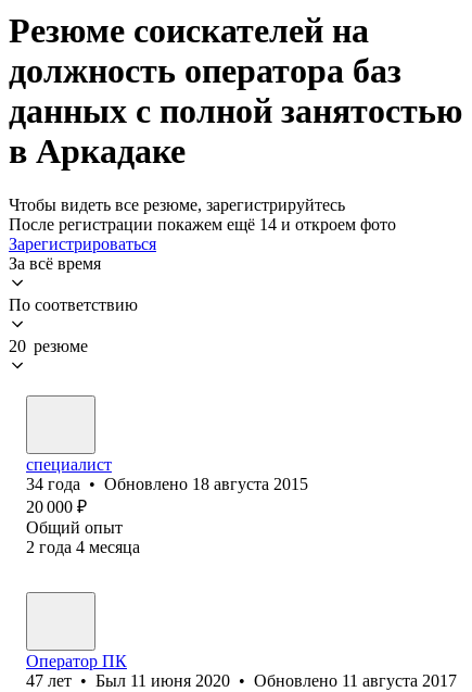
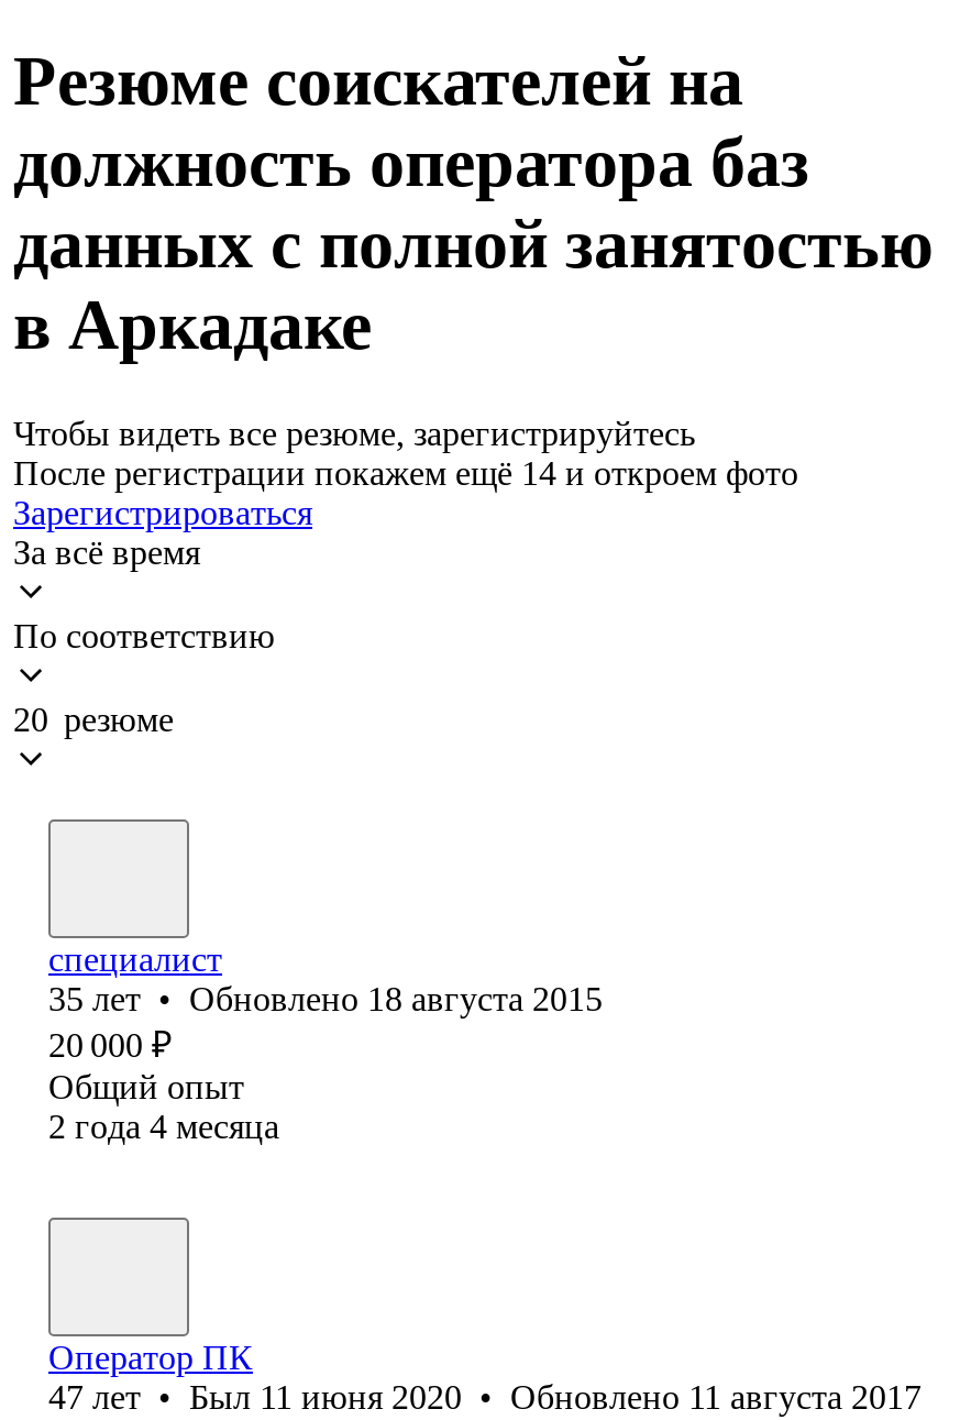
[26,475,308,493] 34 года • Обновлено 18 августа 2015 -> [48,980,603,1017] 35 лет • Обновлено 18 августа 2015

